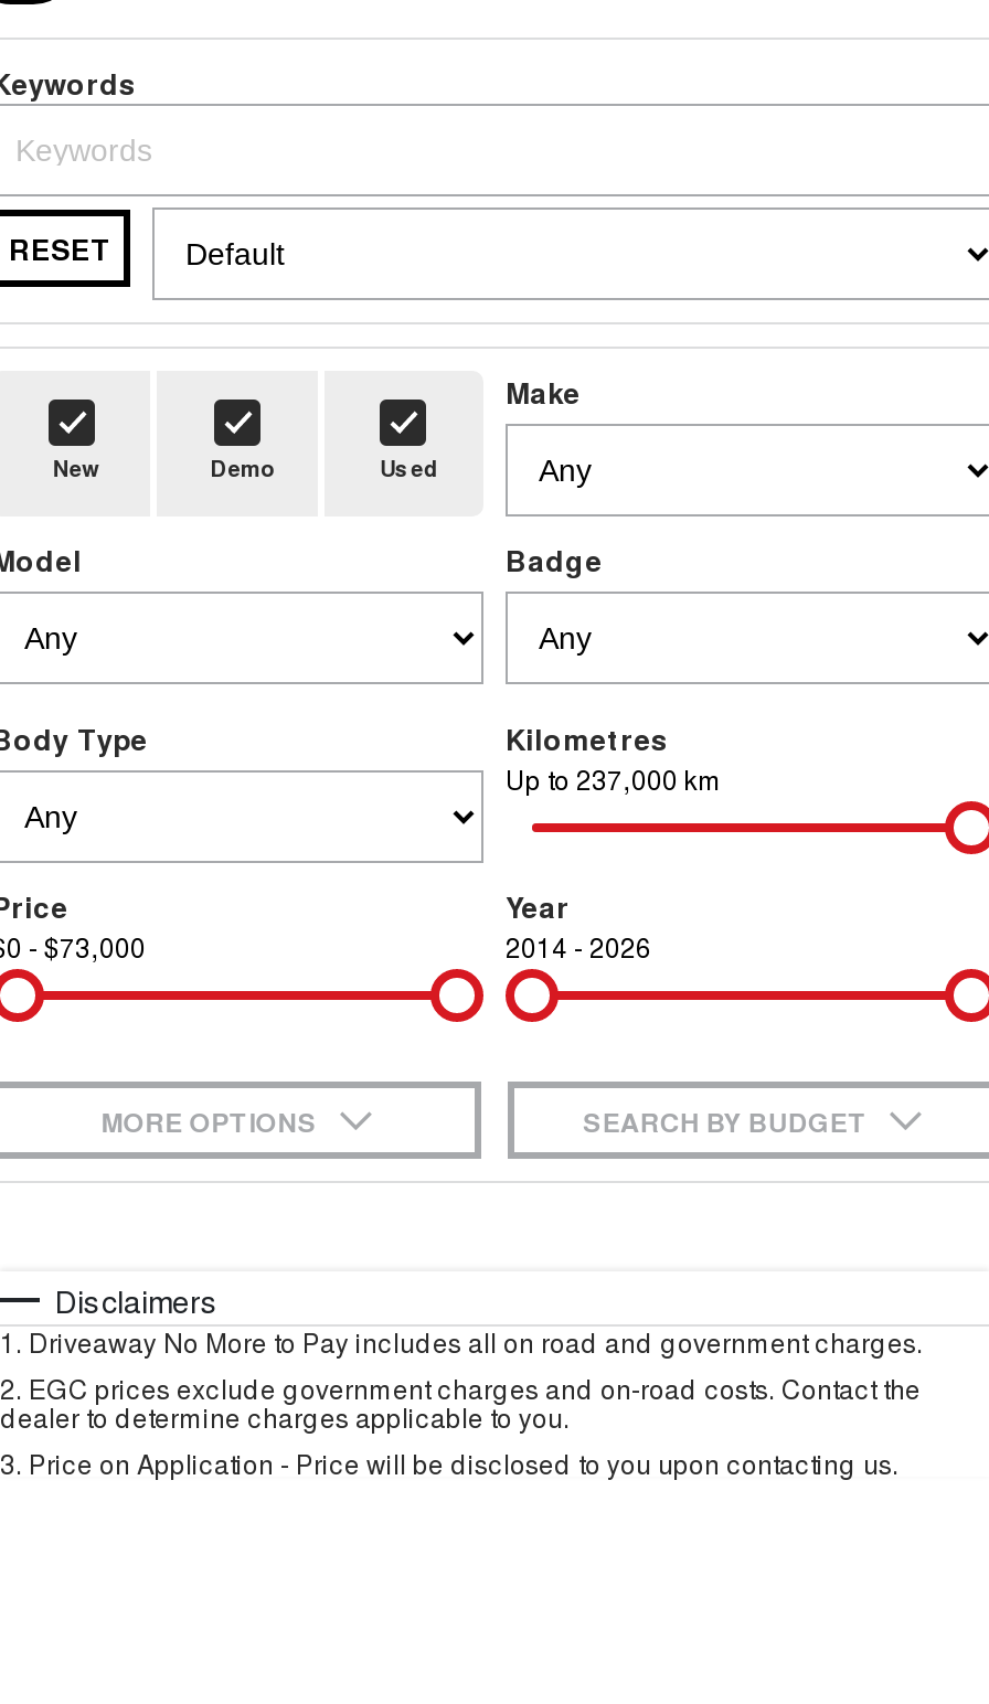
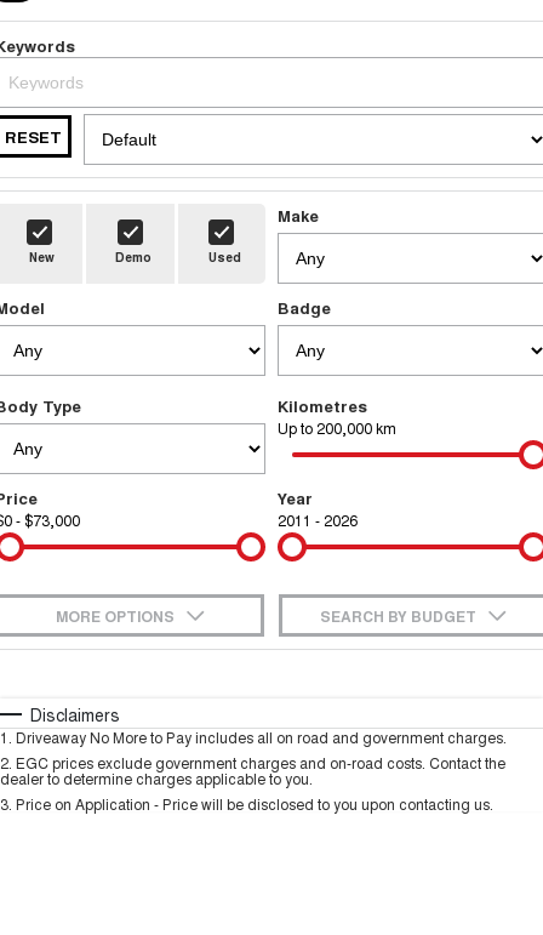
[506,759,722,797] Up to 237,000 km -> [278,417,396,438] Up to 200,000 km
[506,927,651,965] 2014 - 2026 -> [278,509,358,530] 2011 - 2026

